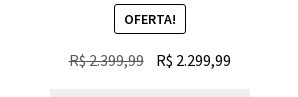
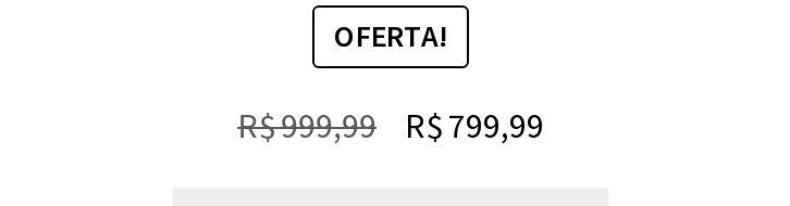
[69,49,157,70] R$2.399,99 O -> [237,101,405,147] R$999,99 O
[156,49,241,70] R$2.299,99 O -> [405,101,566,147] R$799,99 O

